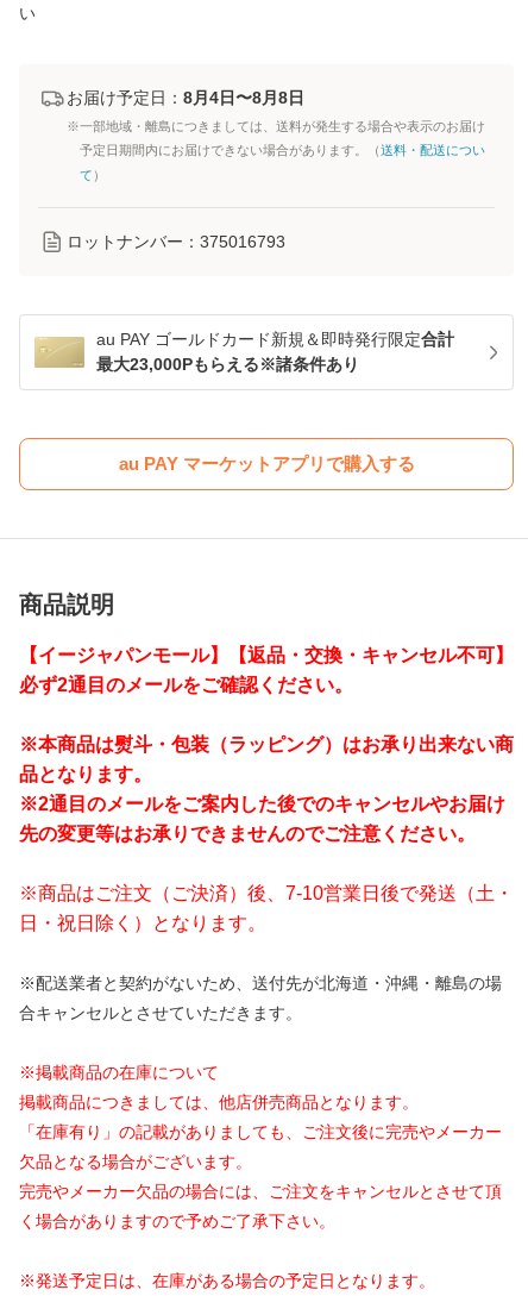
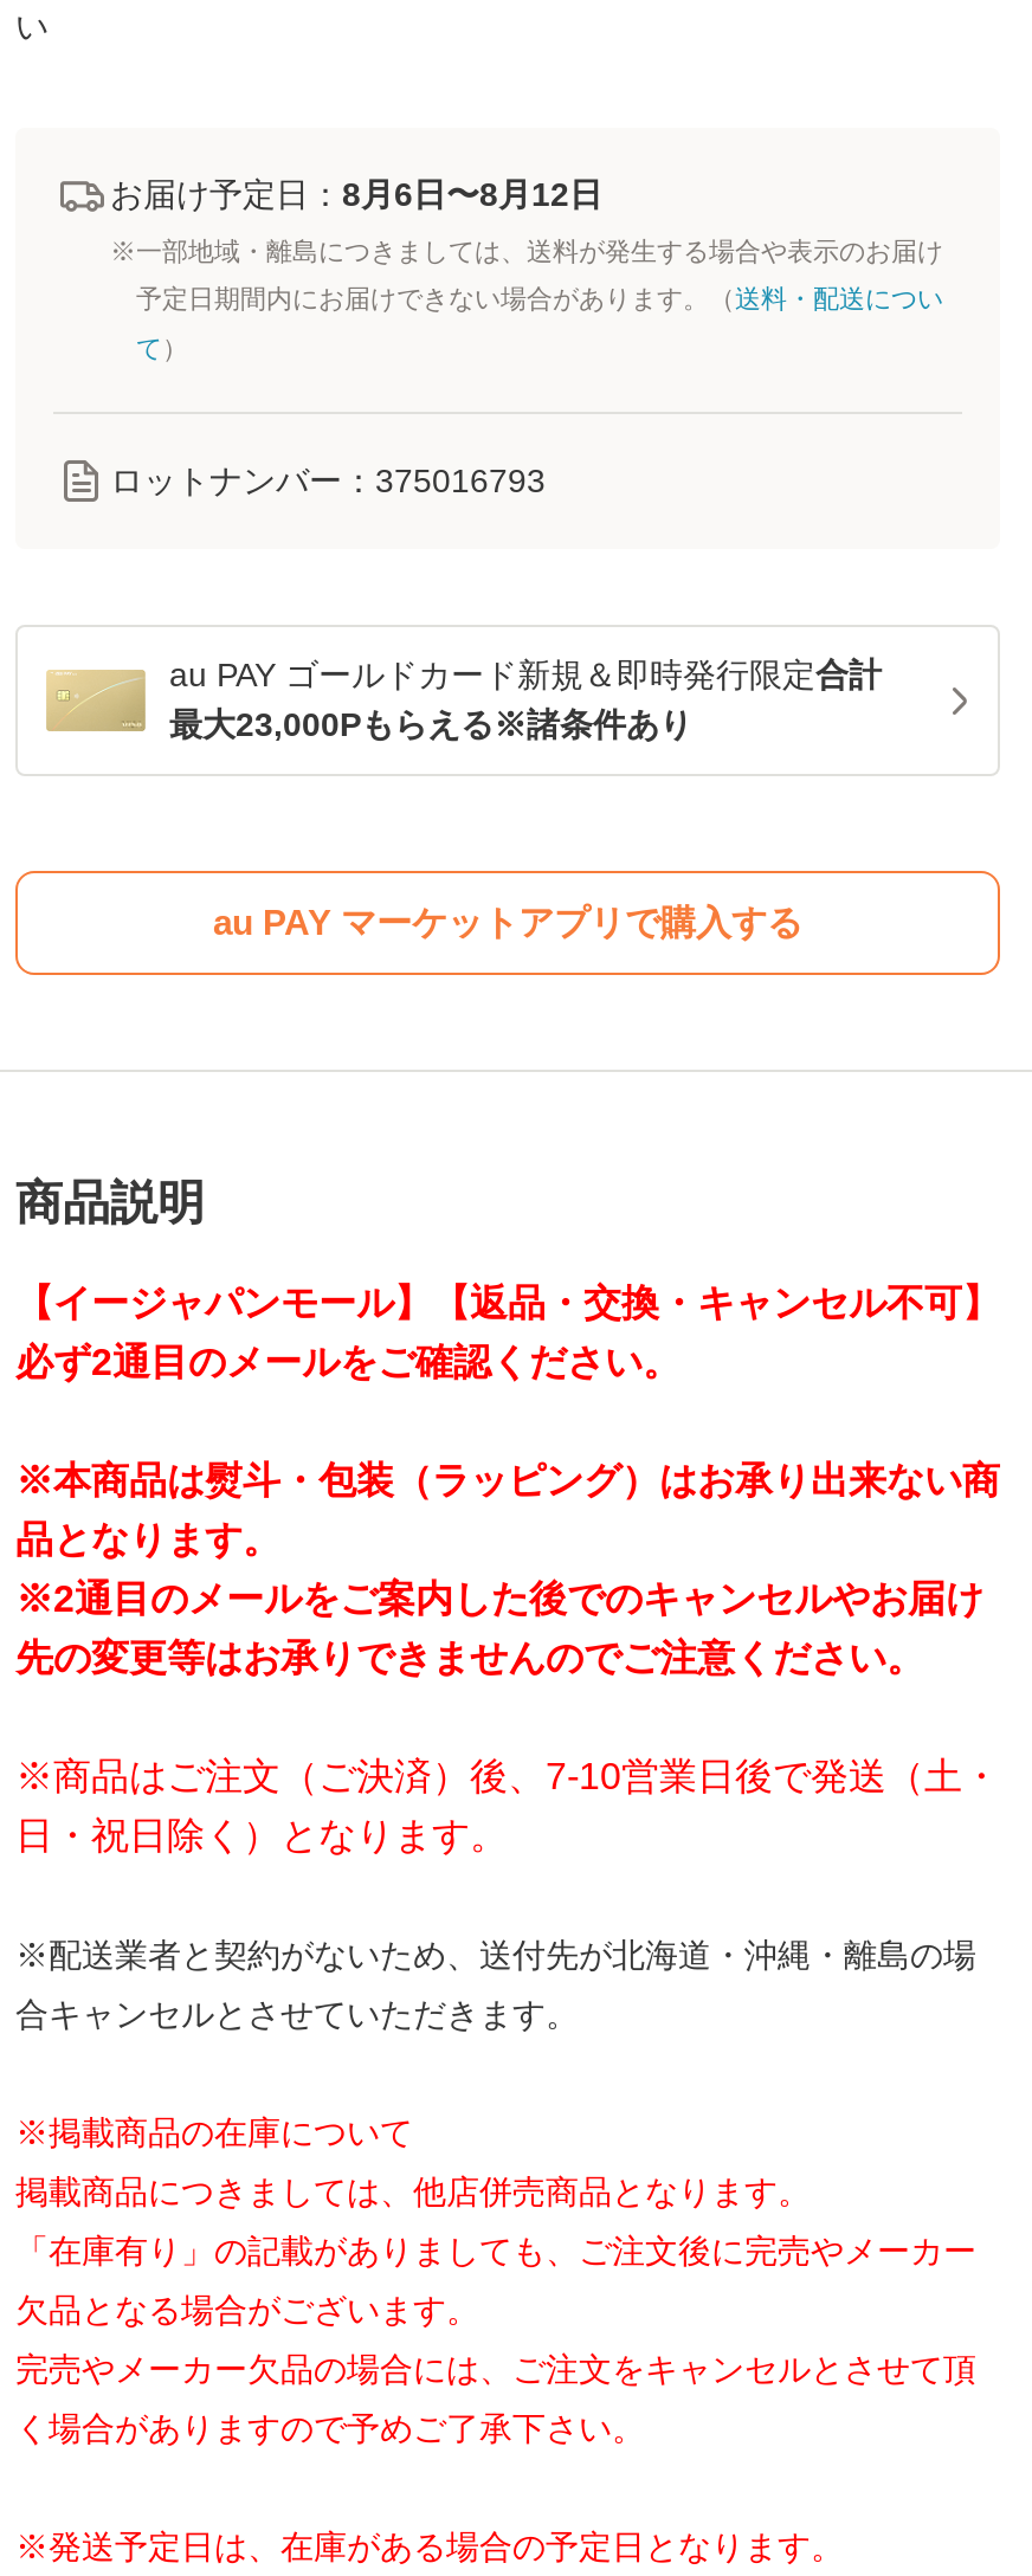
[67,88,304,107] お届け予定日：8月4日〜8月8日 -> [110,175,602,213] お届け予定日：8月6日〜8月12日

